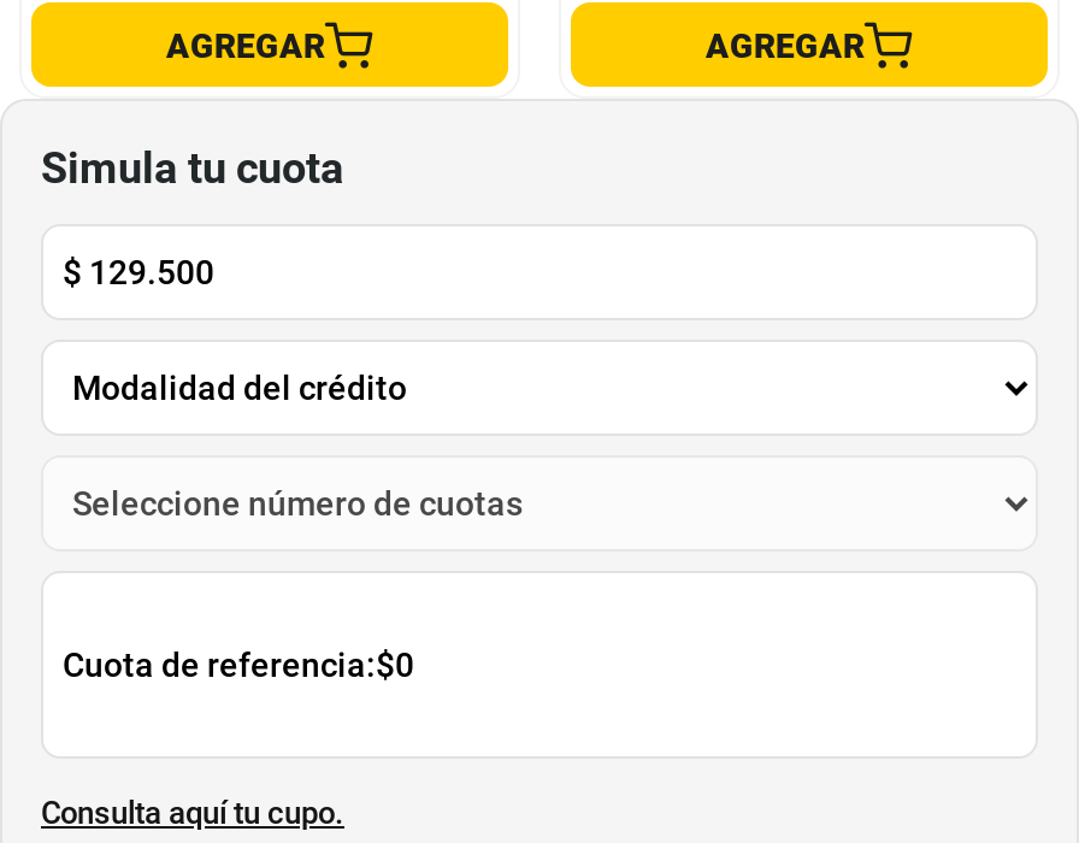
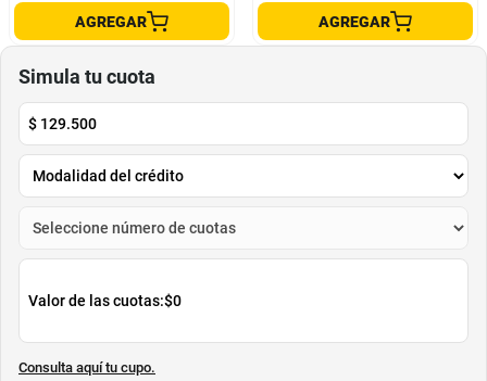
[63,645,414,684] Cuota de referencia:$0 -> [28,292,182,309] Valor de las cuotas:$0

